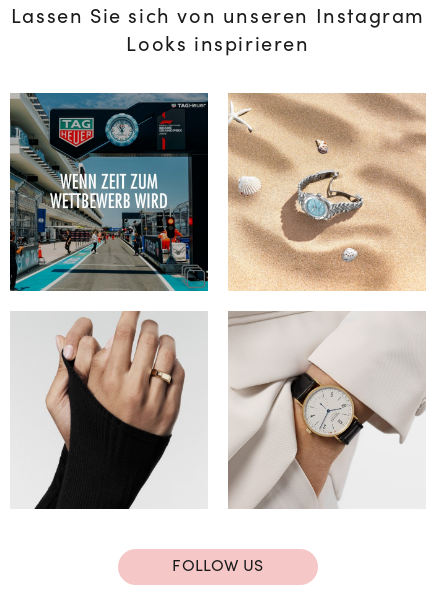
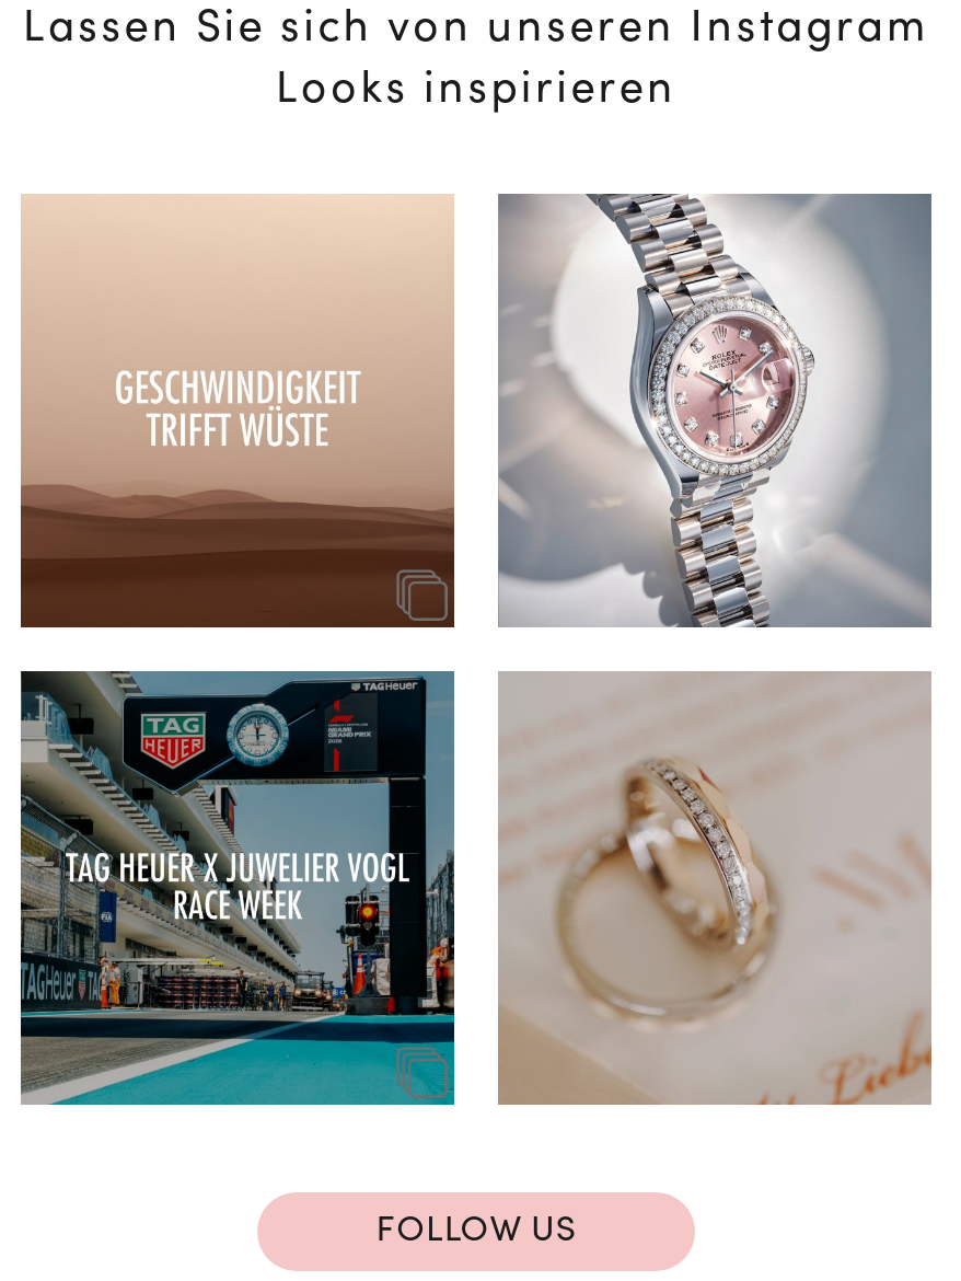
[9,92,209,292] [image] -> [19,194,456,630] [image]
[228,93,426,291] [image] -> [496,192,934,630] [image]
[10,310,208,510] [image] -> [19,669,456,1107] [image]
[229,312,426,509] [image] -> [498,671,934,1107] [image]

